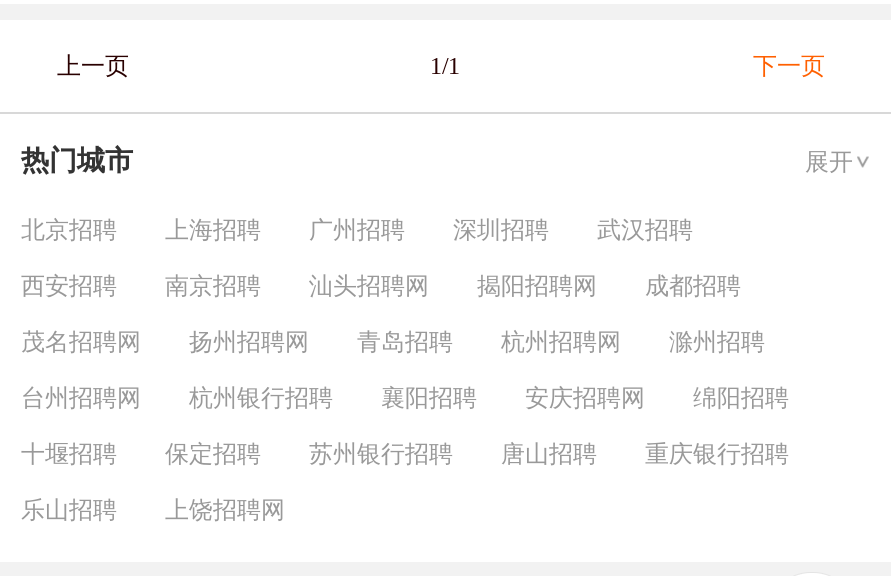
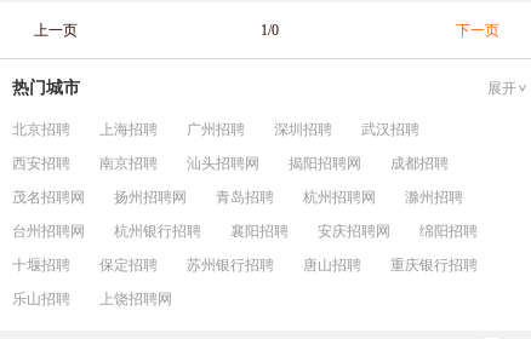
[430,52,460,80] 1/1 -> [260,22,278,39] 1/0

